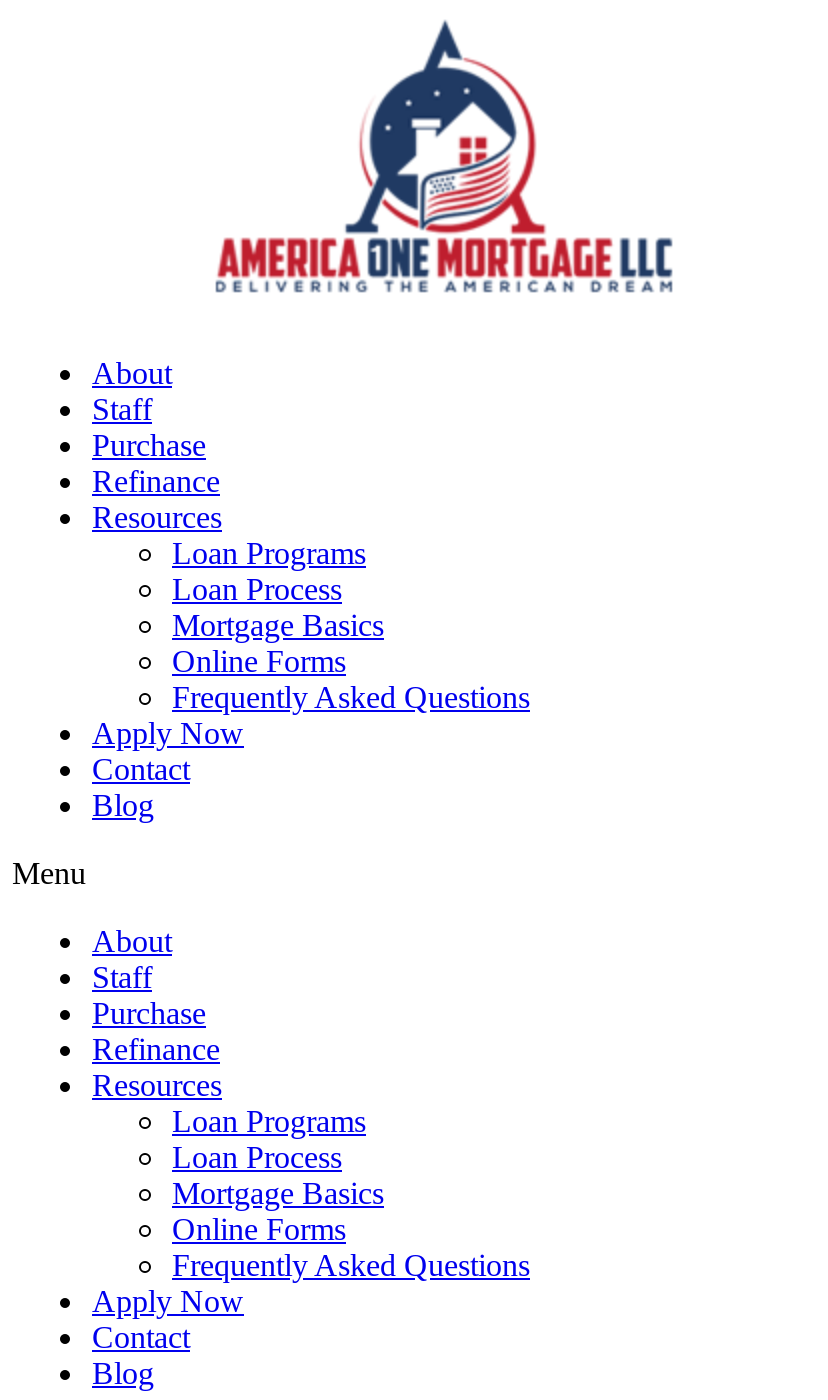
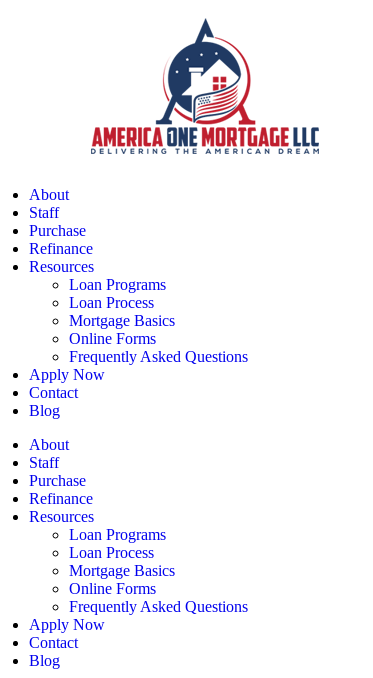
[12,856,86,890] Menu -> none

